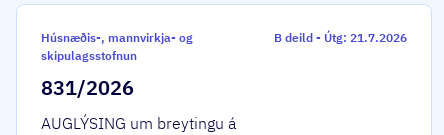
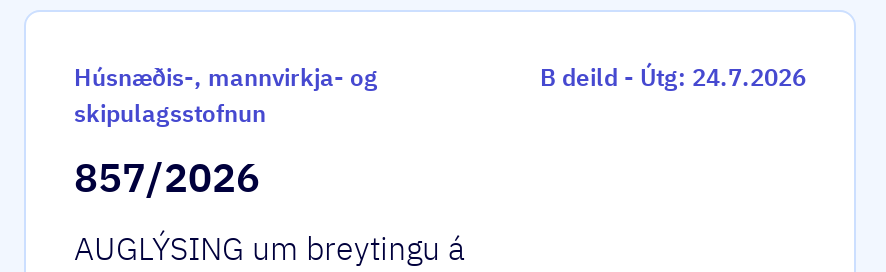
[274,30,407,45] B deild - Útg: 21.7.2026 -> [540,62,806,92] B deild - Útg: 24.7.2026
[41,74,134,101] 831/2026 -> [74,150,260,204] 857/2026

